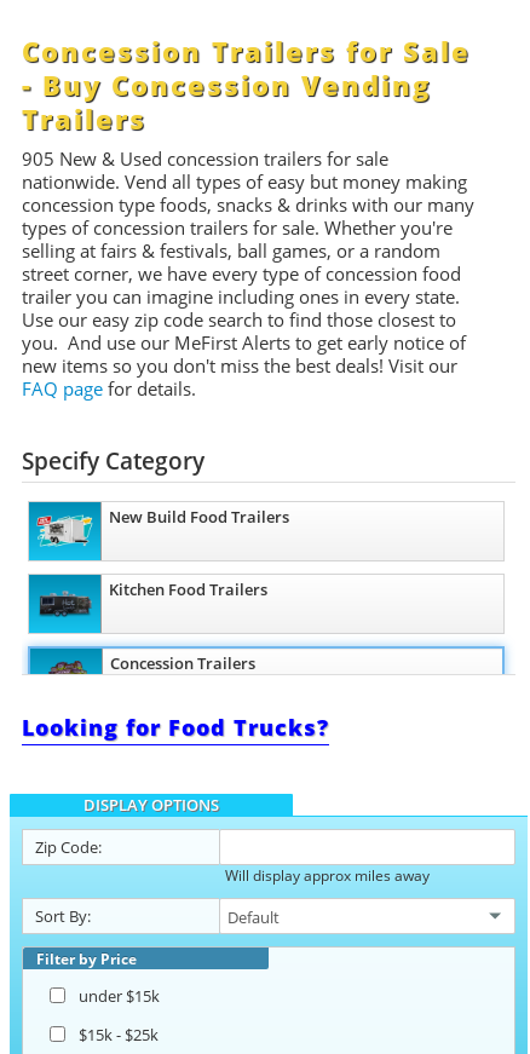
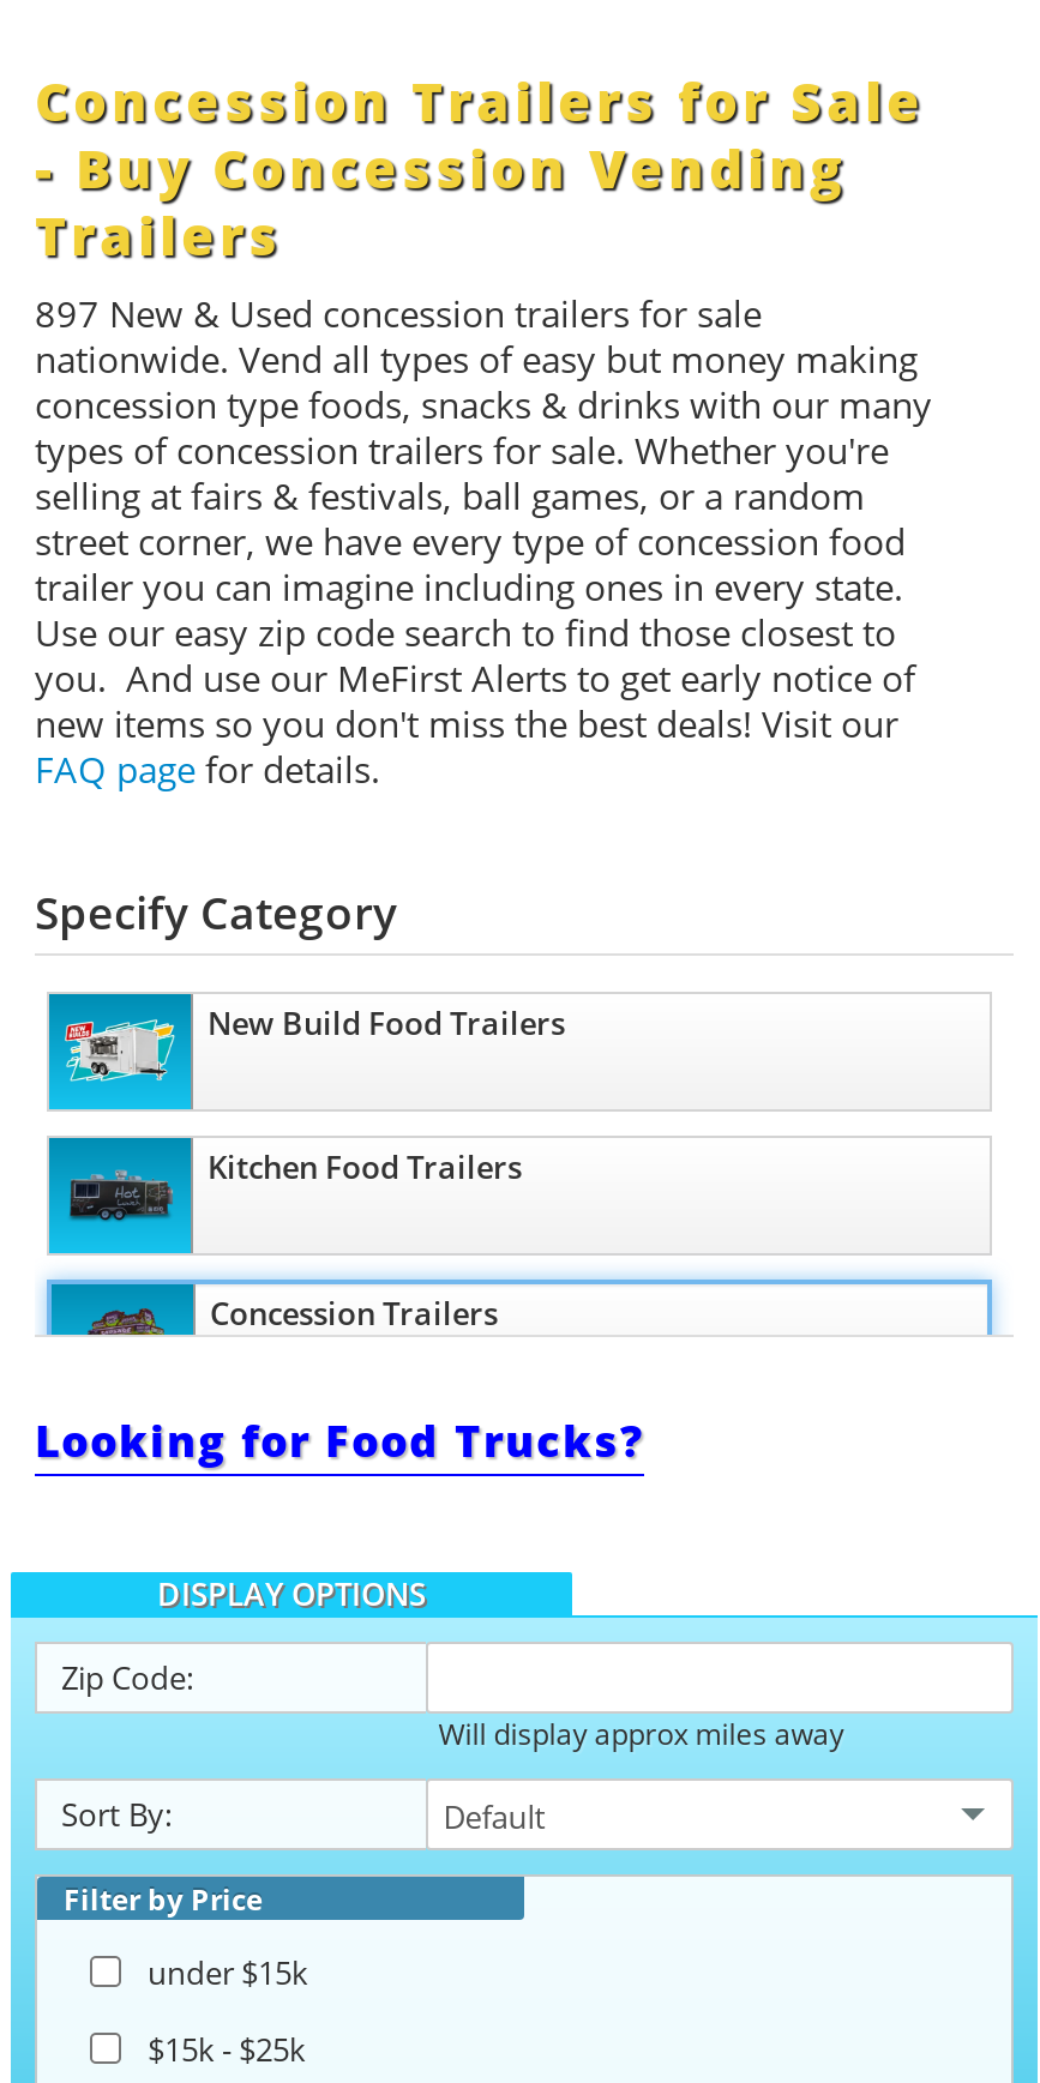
[22,146,388,171] 905 New & Used concession trailers for sale -> [35,289,762,337] 897 New & Used concession trailers for sale

